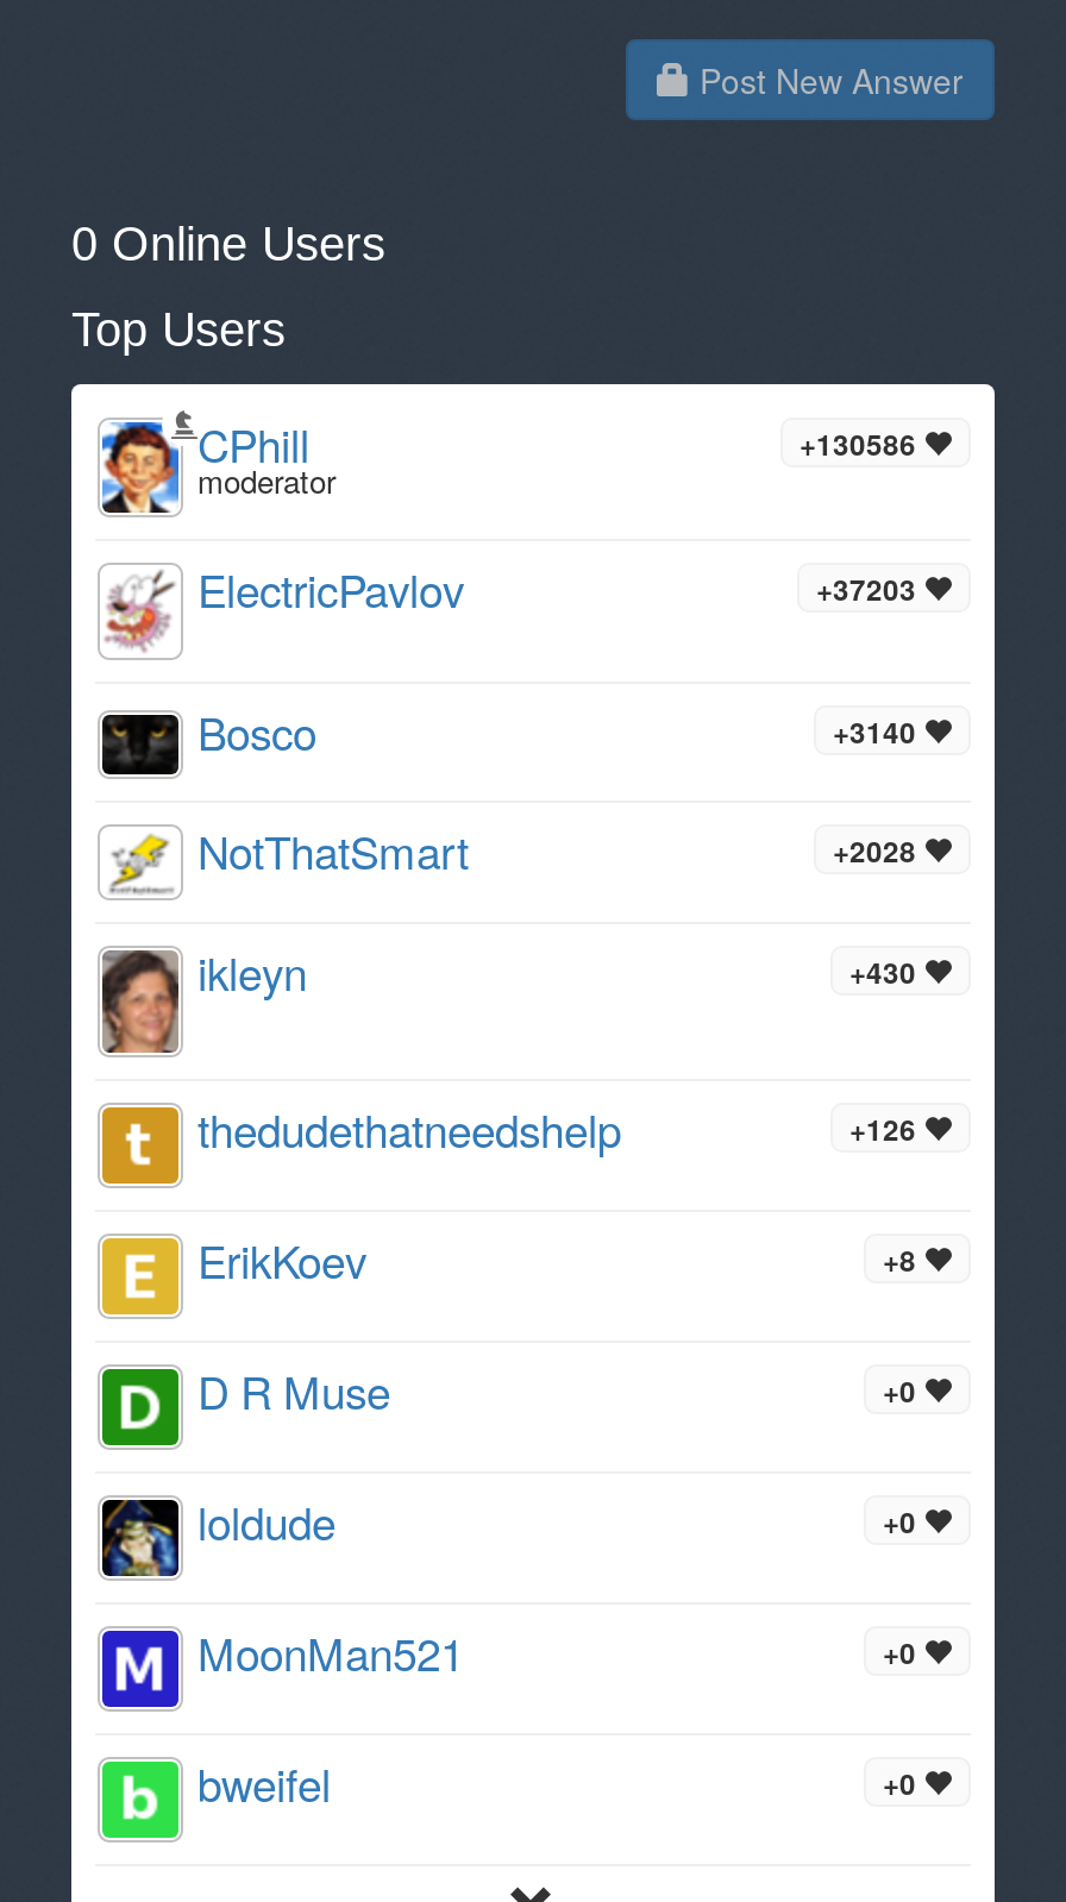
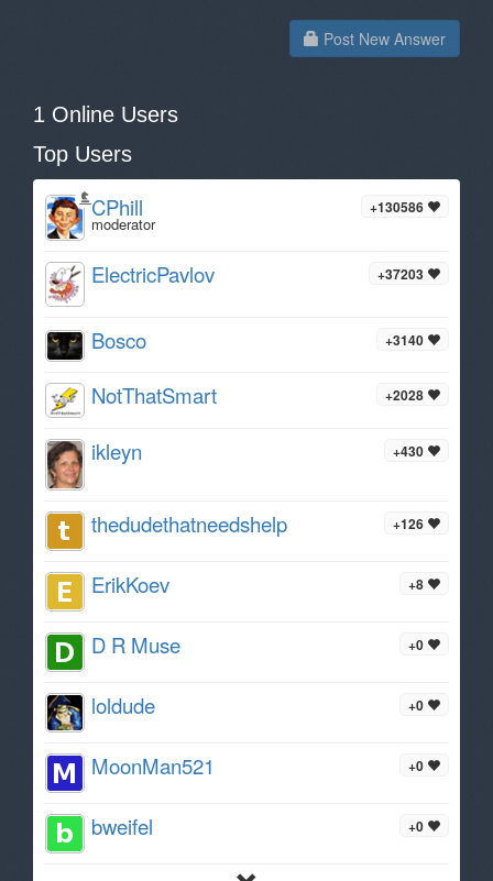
[71,218,385,270] 0 Online Users -> [33,103,178,127] 1 Online Users

